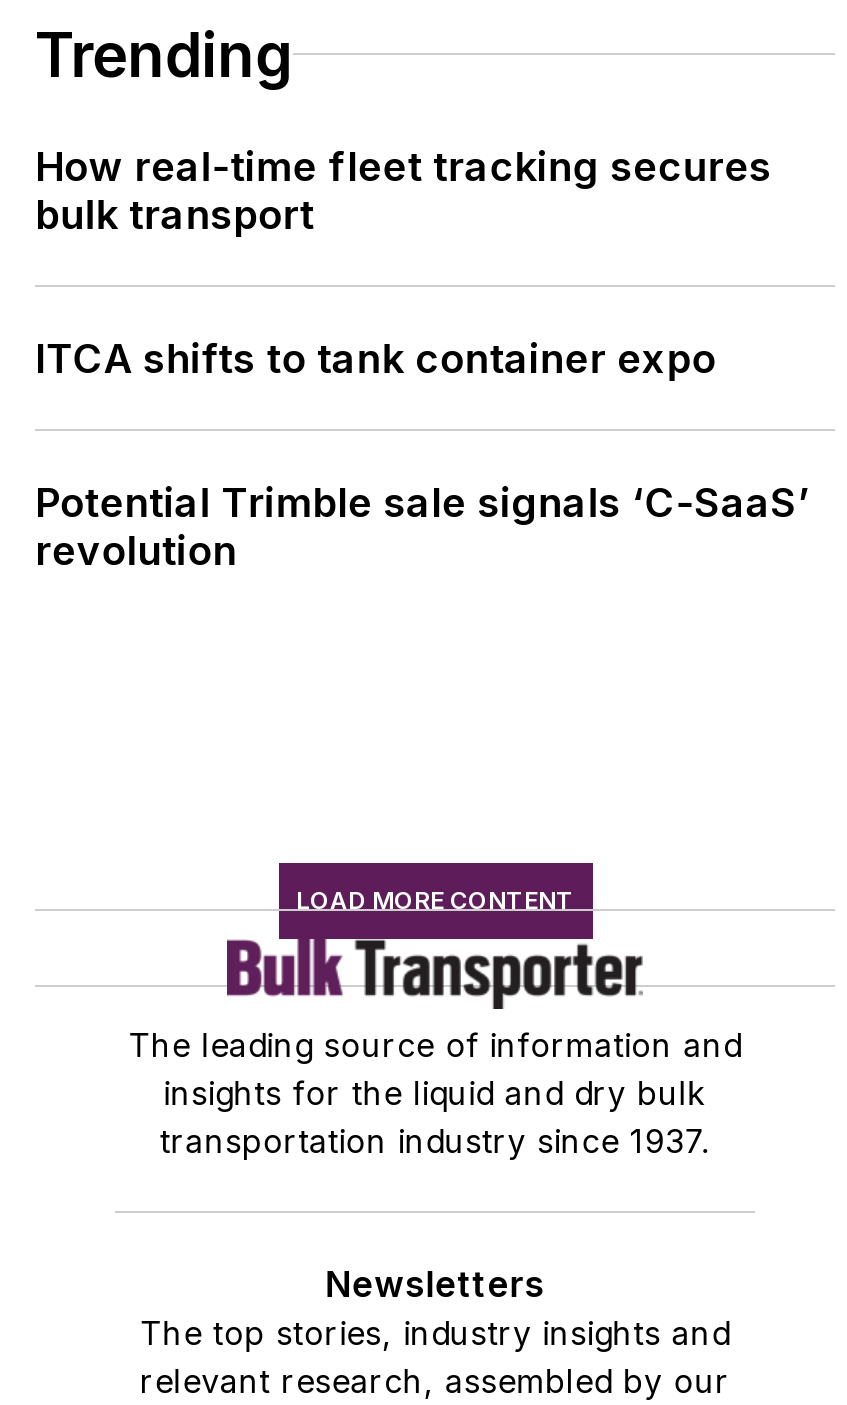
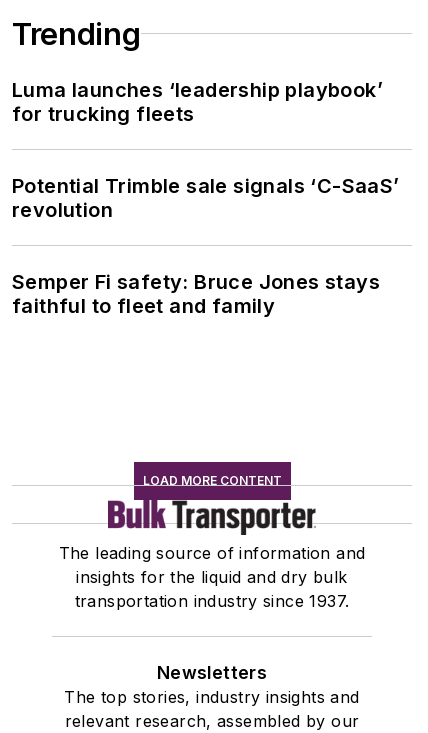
[35,143,772,383] How real-time fleet tracking secures | bulk transport | ITCA shifts to tank container expo -> [12,78,383,126] Luma launches ‘leadership playbook’ | for trucking fleets
moved [35,479,810,575] -> [12,174,400,222]: Potential Trimble sale signals ‘C-SaaS’ | revolution
none -> [12,270,380,318] Semper Fi safety: Bruce Jones stays | faithful to fleet and family

